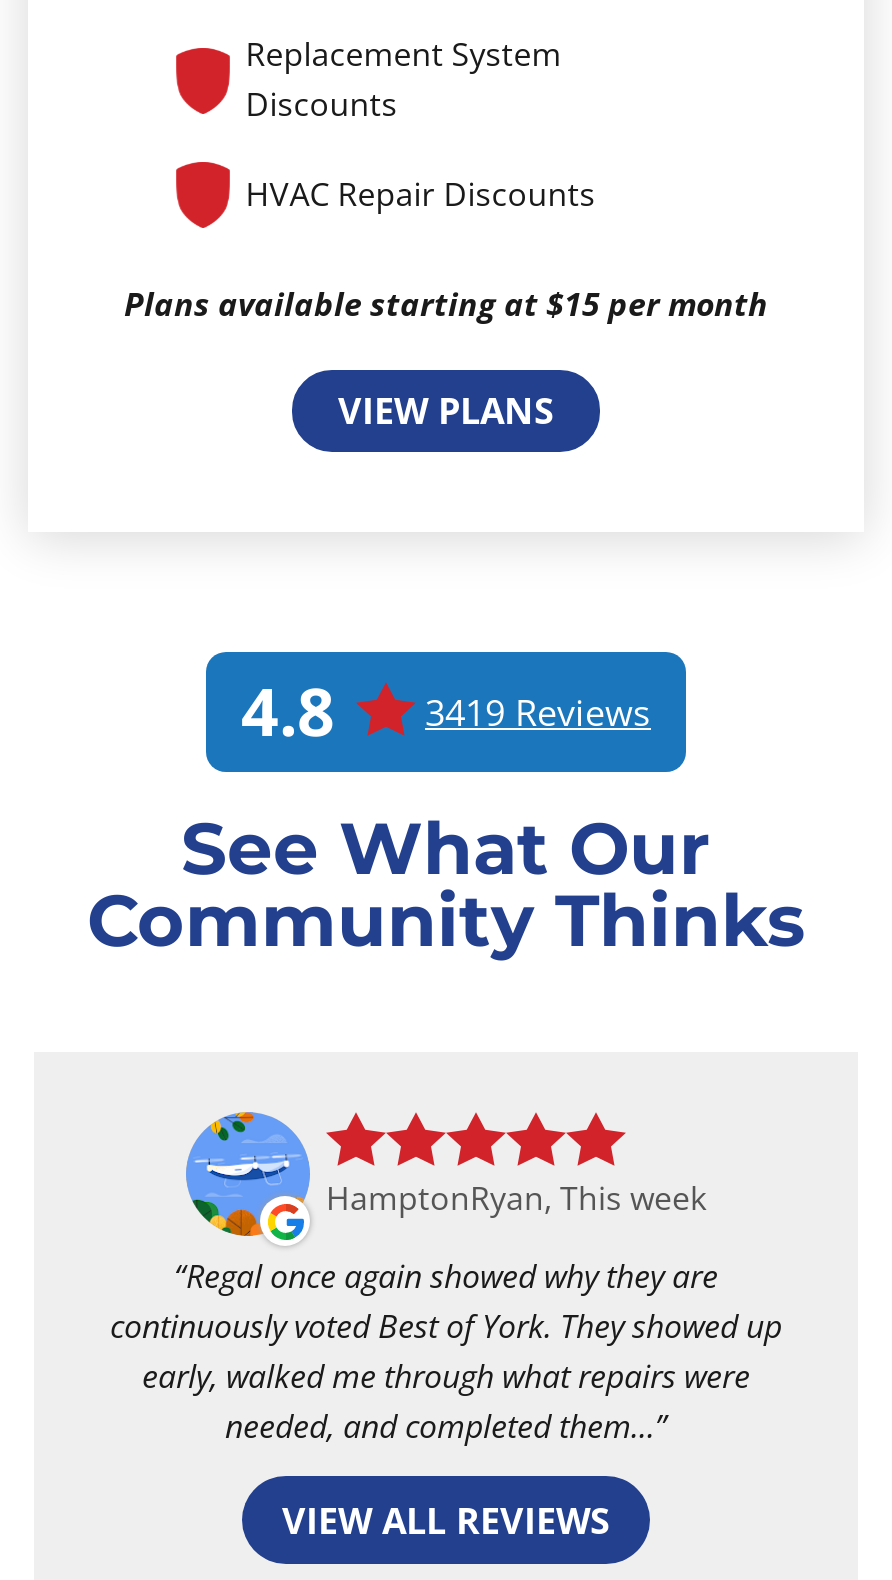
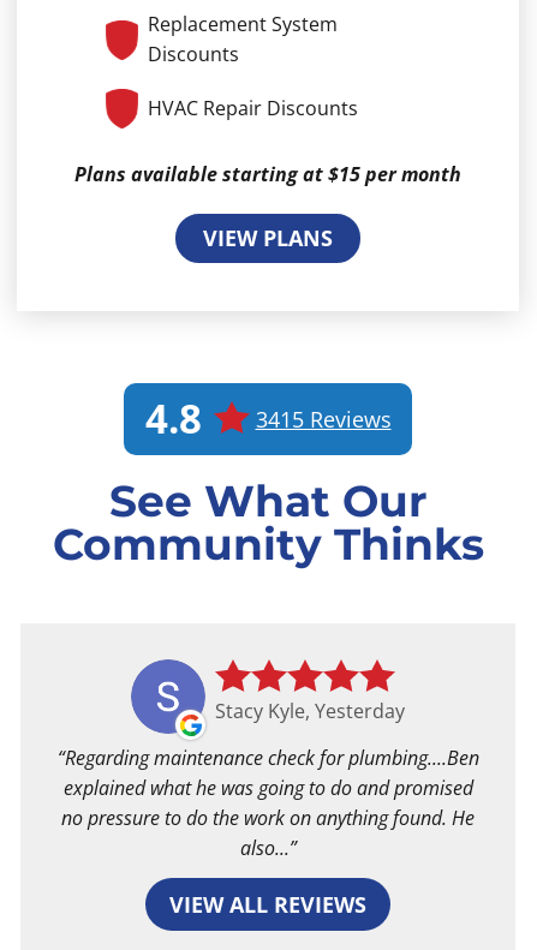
[241,667,651,757] 4.8 3419 Reviews -> [145,392,391,446] 4.8 3415 Reviews
[326,1176,706,1220] HamptonRyan, This week -> [215,698,405,724] Stacy Kyle, Yesterday
[110,1254,782,1448] Regal once again showed why they are | continuously voted Best of York. They showed up | early, walked me through what repairs were | needed, and completed them... -> [61,744,479,861] Regarding maintenance check for plumbing....Ben | explained what he was going to do and promised | no pressure to do the work on anything found. He | also...

